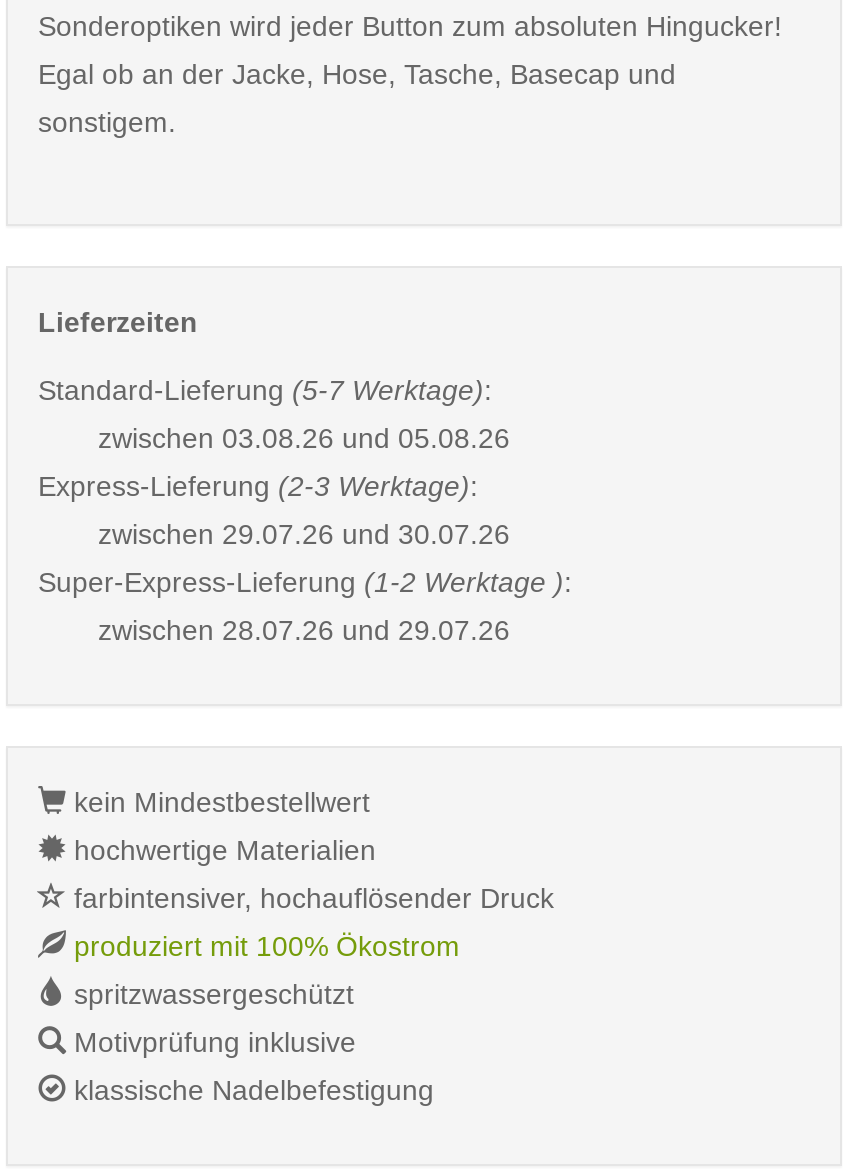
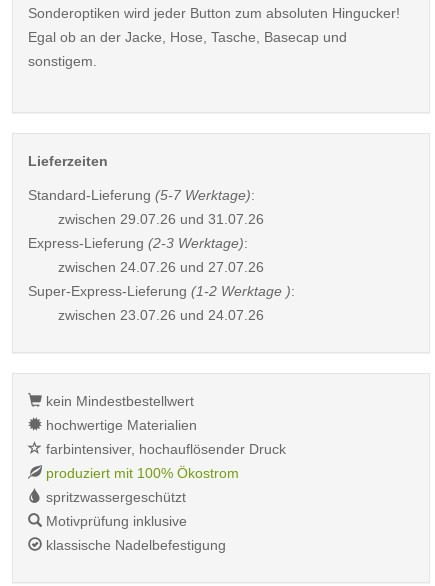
[98,422,510,454] zwischen 03.08.26 und 05.08.26 -> [58,211,264,227] zwischen 29.07.26 und 31.07.26
[98,518,510,550] zwischen 29.07.26 und 30.07.26 -> [58,259,264,275] zwischen 24.07.26 und 27.07.26
[98,614,510,646] zwischen 28.07.26 und 29.07.26 -> [58,307,264,323] zwischen 23.07.26 und 24.07.26

